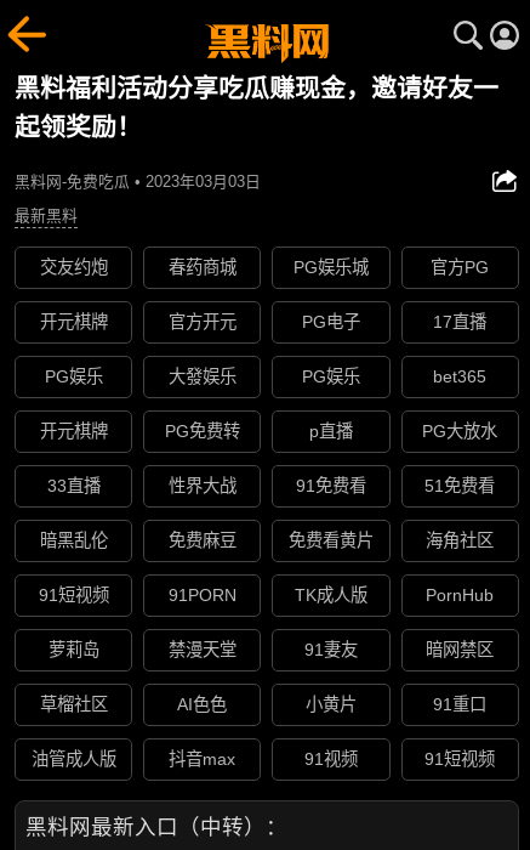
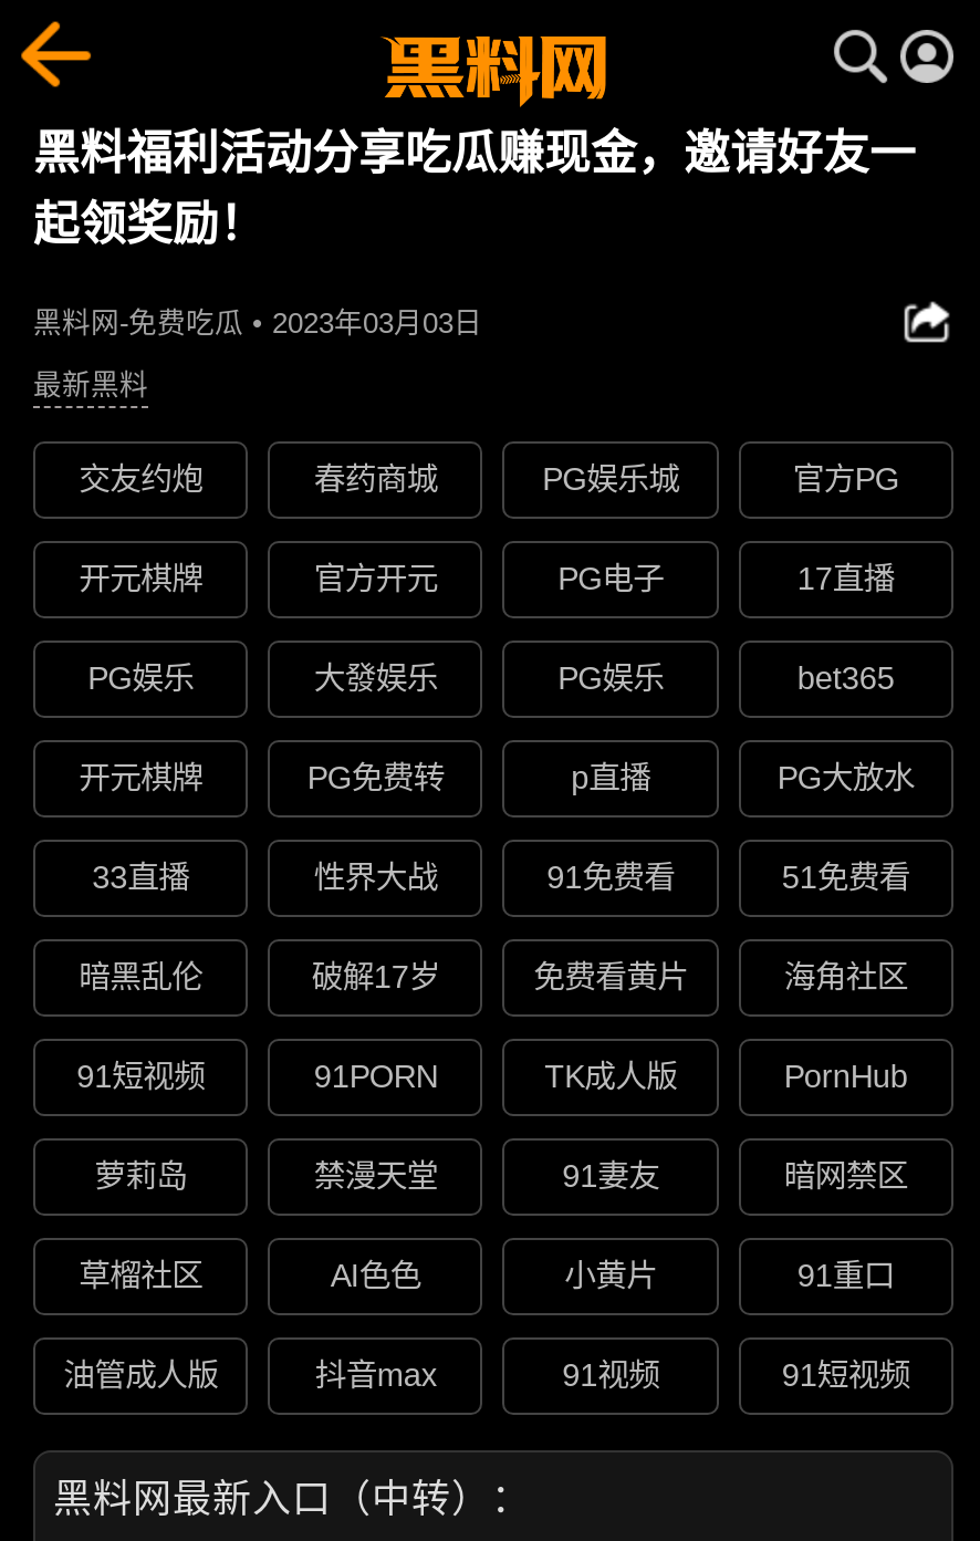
[168,531,236,551] 免费麻豆 -> [311,960,440,995] 破解17岁

